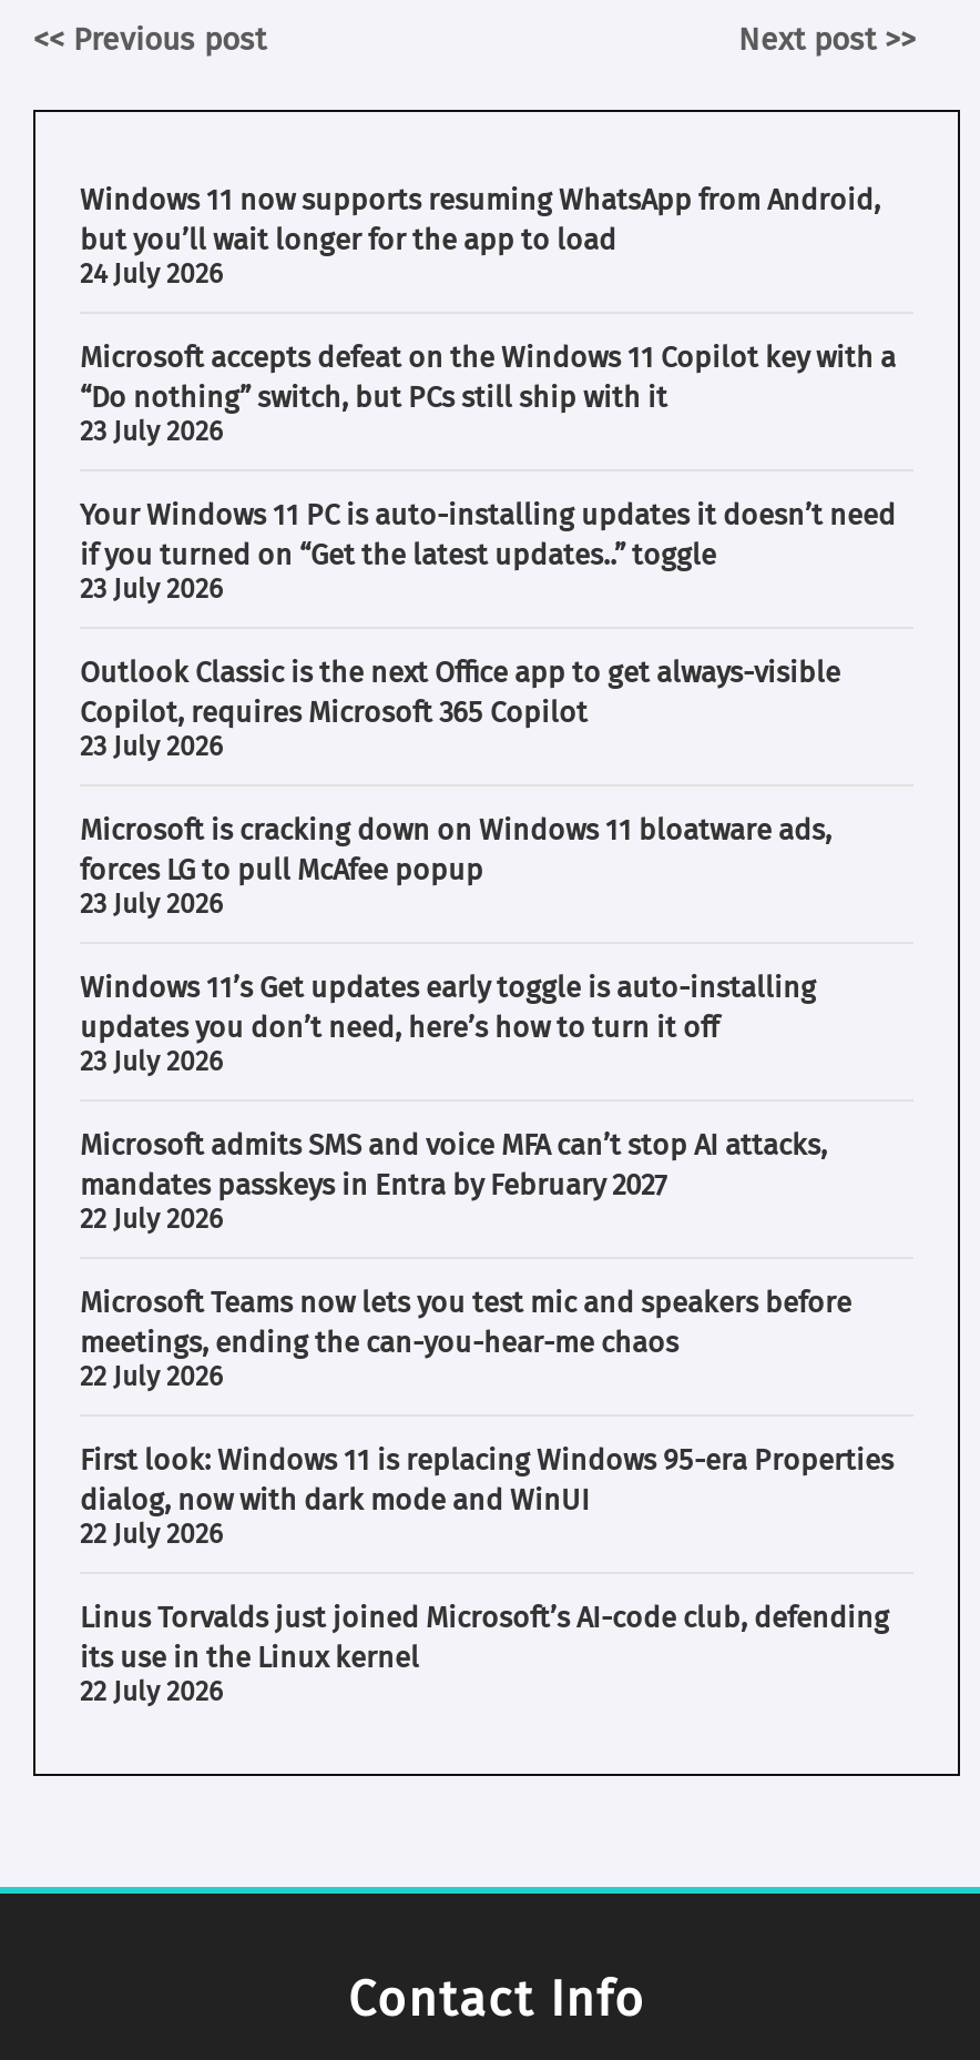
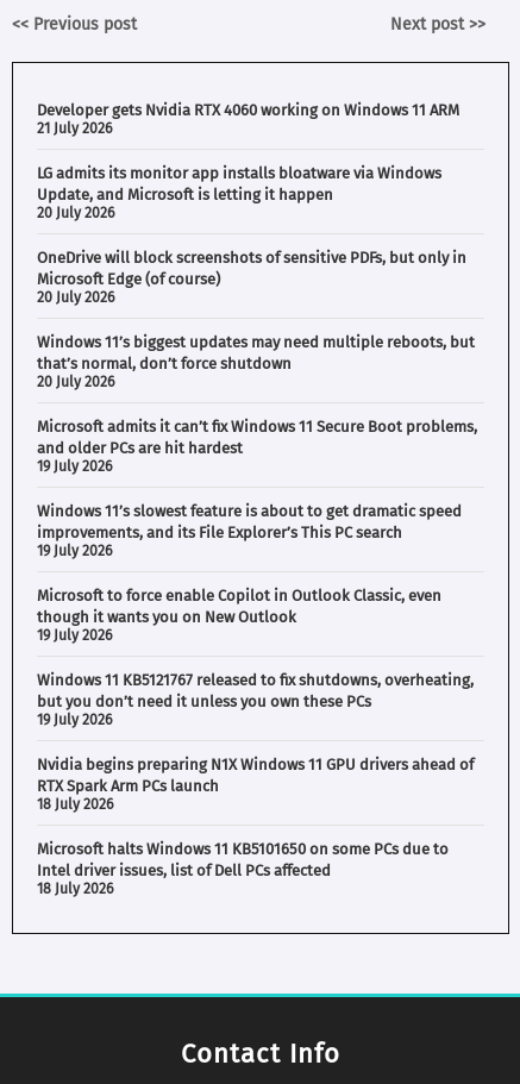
[80,183,880,290] Windows 11 now supports resuming WhatsApp from Android, | but you’ll wait longer for the app to load | 24 July 2026 -> [37,101,459,137] Developer gets Nvidia RTX 4060 working on Windows 11 ARM | 21 July 2026
[80,341,896,447] Microsoft accepts defeat on the Windows 11 Copilot key with a | “Do nothing” switch, but PCs still ship with it | 23 July 2026 -> [37,164,441,221] LG admits its monitor app installs bloatware via Windows | Update, and Microsoft is letting it happen | 20 July 2026
[80,498,896,605] Your Windows 11 PC is auto-installing updates it doesn’t need | if you turned on “Get the latest updates..” toggle | 23 July 2026 -> [37,249,466,306] OneDrive will block screenshots of sensitive PDFs, but only in | Microsoft Edge (of course) | 20 July 2026
[80,656,840,762] Outlook Classic is the next Office app to get always-visible | Copilot, requires Microsoft 365 Copilot | 23 July 2026 -> [37,333,475,390] Windows 11’s biggest updates may need multiple reboots, but | that’s normal, don’t force shutdown | 20 July 2026
[80,813,831,920] Microsoft is cracking down on Windows 11 bloatware ads, | forces LG to pull McAfee popup | 23 July 2026 -> [37,418,477,475] Microsoft admits it can’t fix Windows 11 Secure Boot problems, | and older PCs are hit hardest | 19 July 2026
[80,971,816,1077] Windows 11’s Get updates early toggle is auto-installing | updates you don’t need, here’s how to turn it off | 23 July 2026 -> [37,502,462,559] Windows 11’s slowest feature is about to get dramatic speed | improvements, and its File Explorer’s This PC search | 19 July 2026
[80,1128,827,1235] Microsoft admits SMS and voice MFA can’t stop AI attacks, | mandates passkeys in Entra by February 2027 | 22 July 2026 -> [37,587,441,644] Microsoft to force enable Copilot in Outlook Classic, even | though it wants you on New Outlook | 19 July 2026
[80,1286,851,1392] Microsoft Teams now lets you test mic and speakers before | meetings, ending the can-you-hear-me chaos | 22 July 2026 -> [37,671,474,728] Windows 11 KB5121767 released to fix shutdowns, overheating, | but you don’t need it unless you own these PCs | 19 July 2026
[80,1443,894,1550] First look: Windows 11 is replacing Windows 95-era Properties | dialog, now with dark mode and WinUI | 22 July 2026 -> [37,756,474,813] Nvidia begins preparing N1X Windows 11 GPU drivers ahead of | RTX Spark Arm PCs launch | 18 July 2026
[80,1601,889,1707] Linus Torvalds just joined Microsoft’s AI-code club, defending | its use in the Linux kernel | 22 July 2026 -> [37,840,449,897] Microsoft halts Windows 11 KB5101650 on some PCs due to | Intel driver issues, list of Dell PCs affected | 18 July 2026

